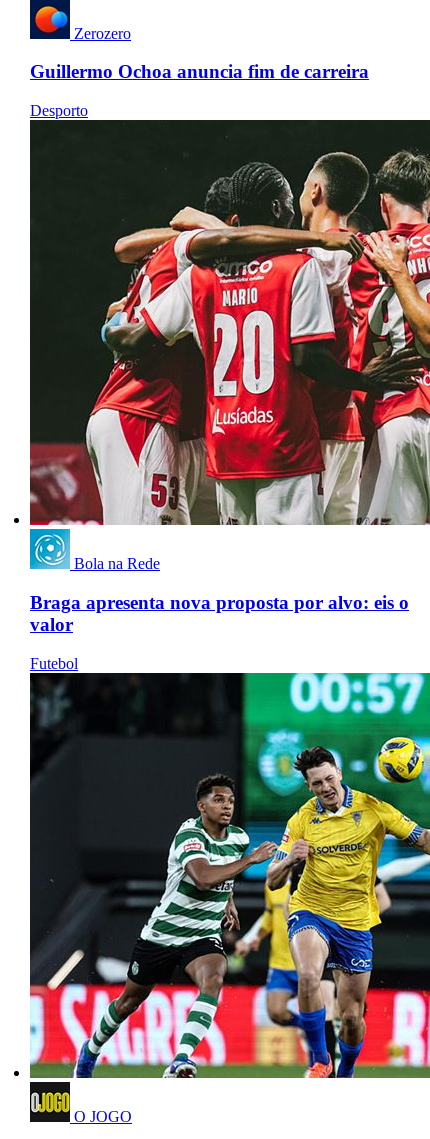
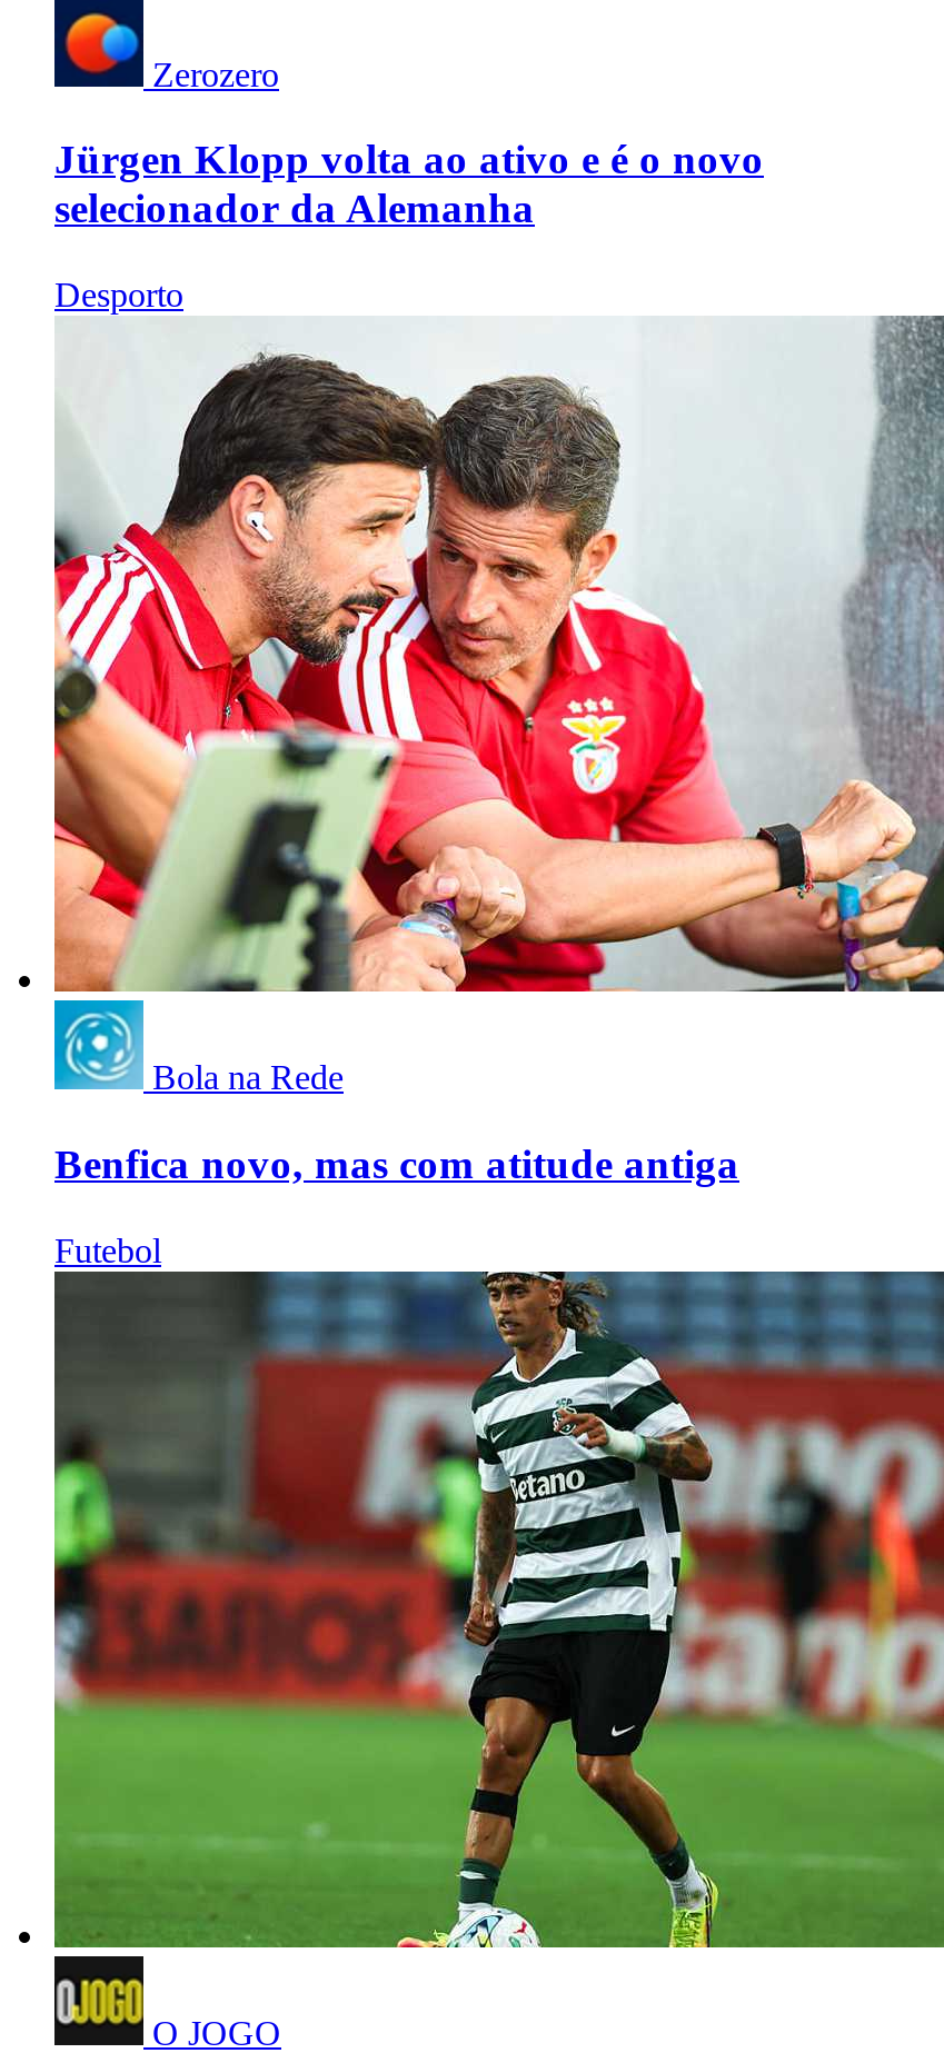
[30,61,369,82] Guillermo Ochoa anuncia fim de carreira -> [54,137,764,232] Jürgen Klopp volta ao ativo e é o novo | selecionador da Alemanha
moved [30,102,88,119] -> [54,276,183,314]: Desporto
[29,119,427,526] [image] -> [52,316,937,994] [image]
[30,592,409,635] Braga apresenta nova proposta por alvo: eis o | valor -> [54,1140,739,1187] Benfica novo, mas com atitude antiga
[29,672,427,1079] [image] -> [52,1269,937,1950] [image]

